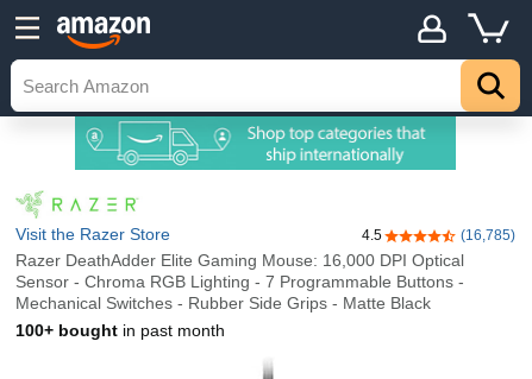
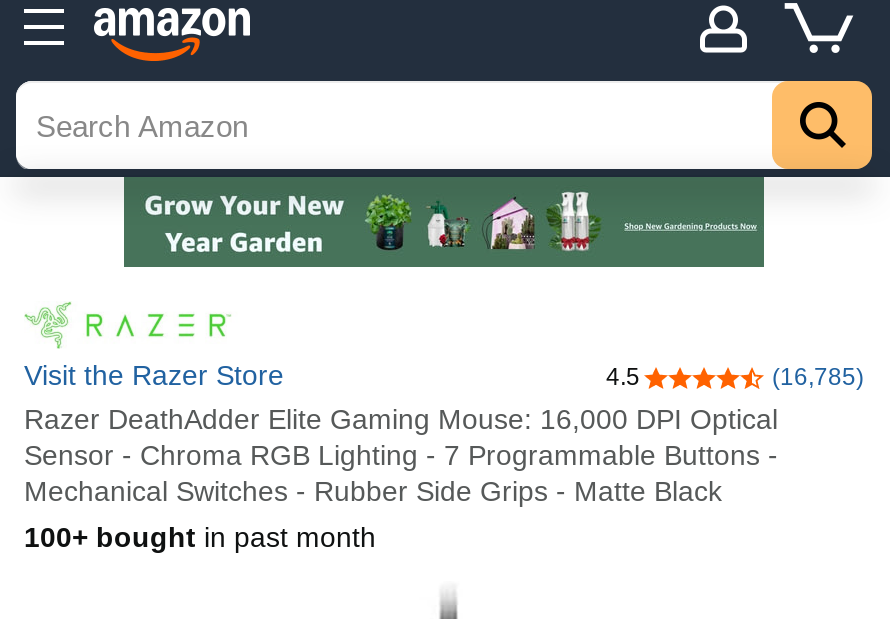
[74,116,457,171] [image] -> [122,179,766,269] [image]

